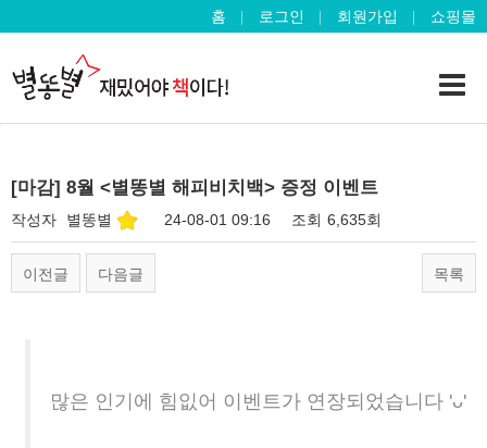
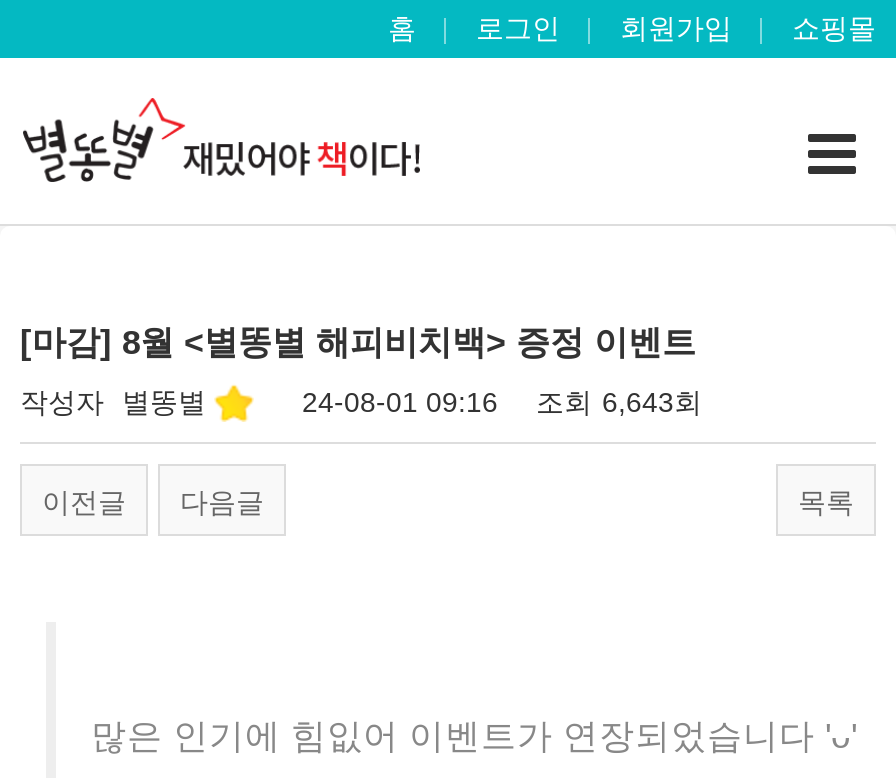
[164,211,382,228] 24-08-01 09:16 조회 6,635회 -> [302,386,702,418] 24-08-01 09:16 조회 6,643회

